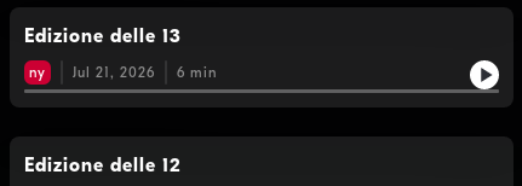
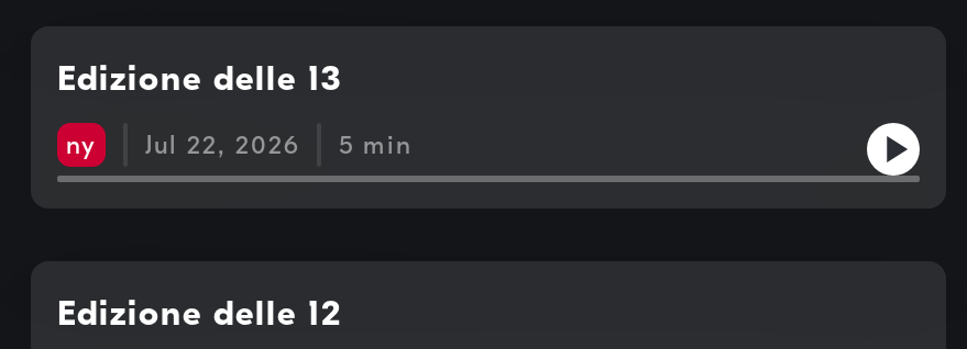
[73,64,155,81] Jul 21, 2026 -> [145,130,299,160] Jul 22, 2026
[177,64,217,81] 6 min -> [339,130,411,160] 5 min

